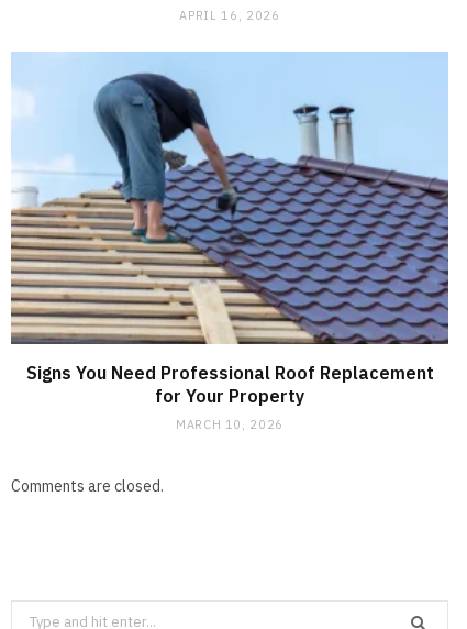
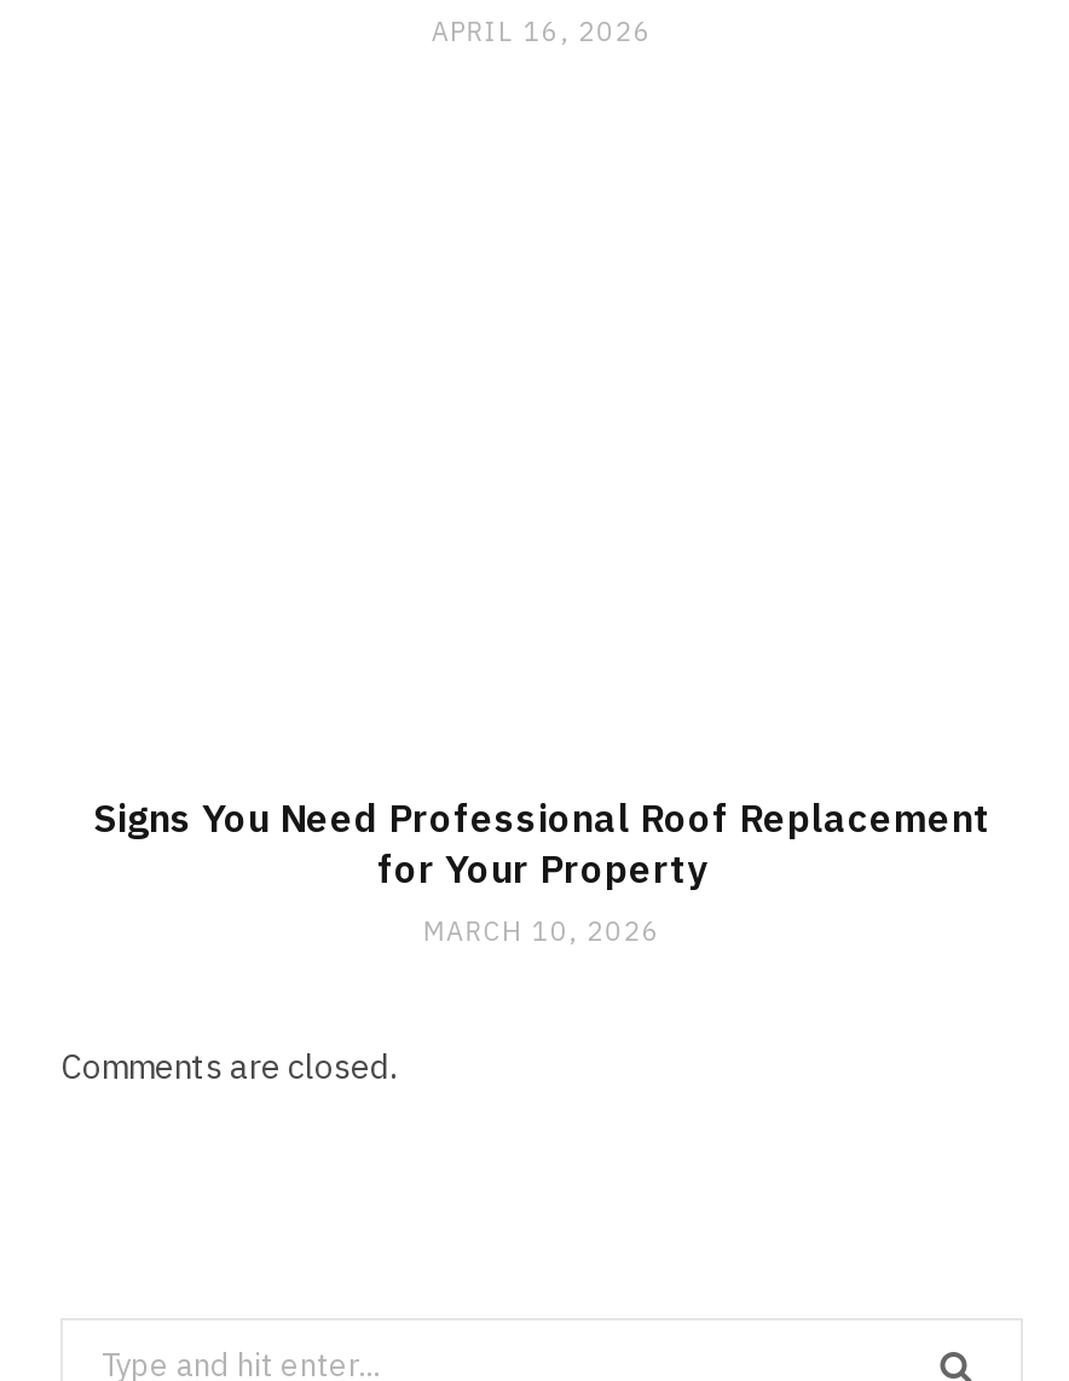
[10,52,449,345] [image] -> none

